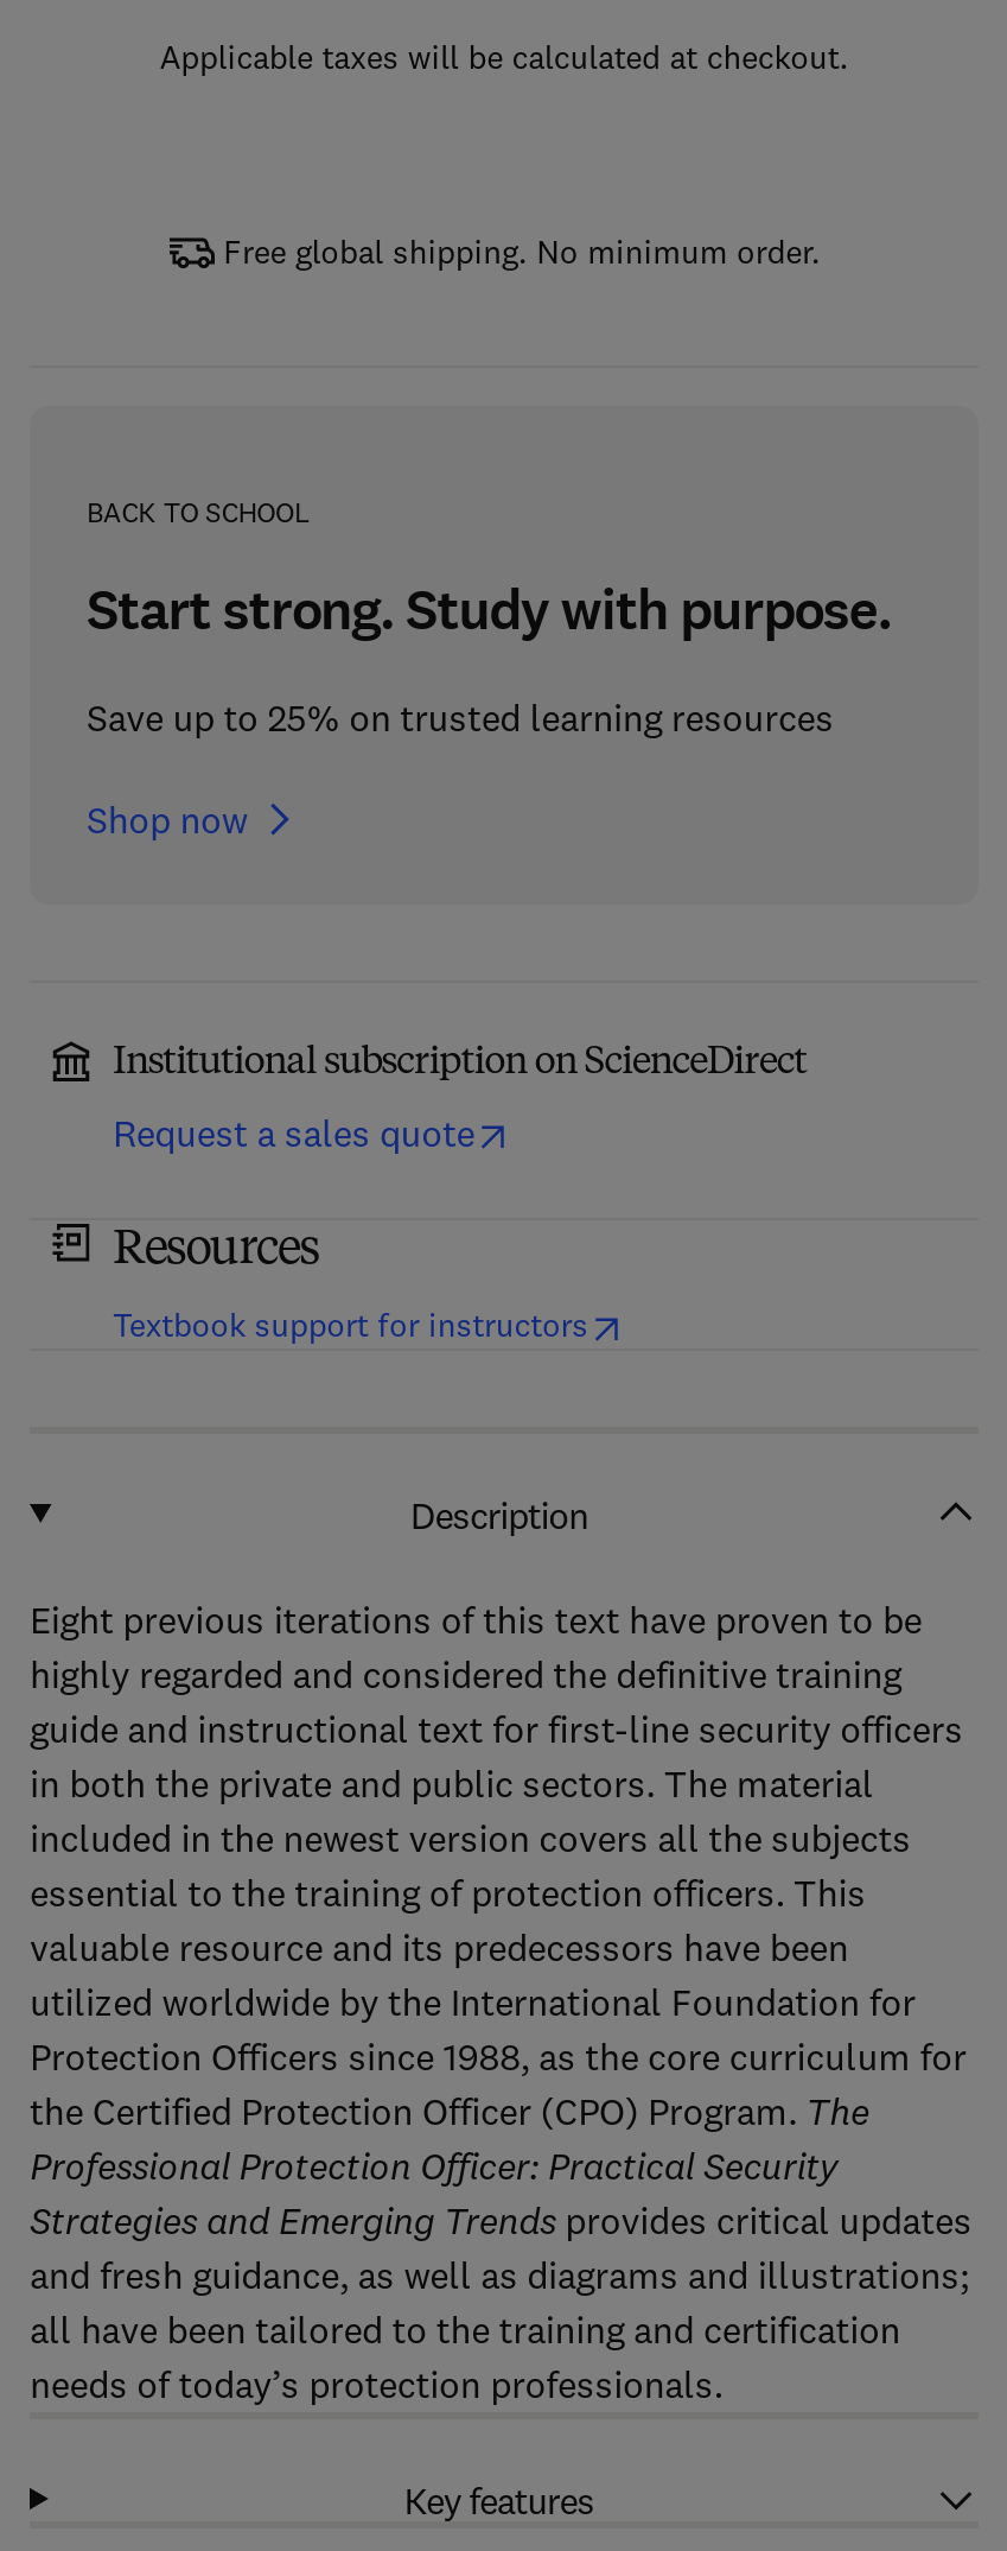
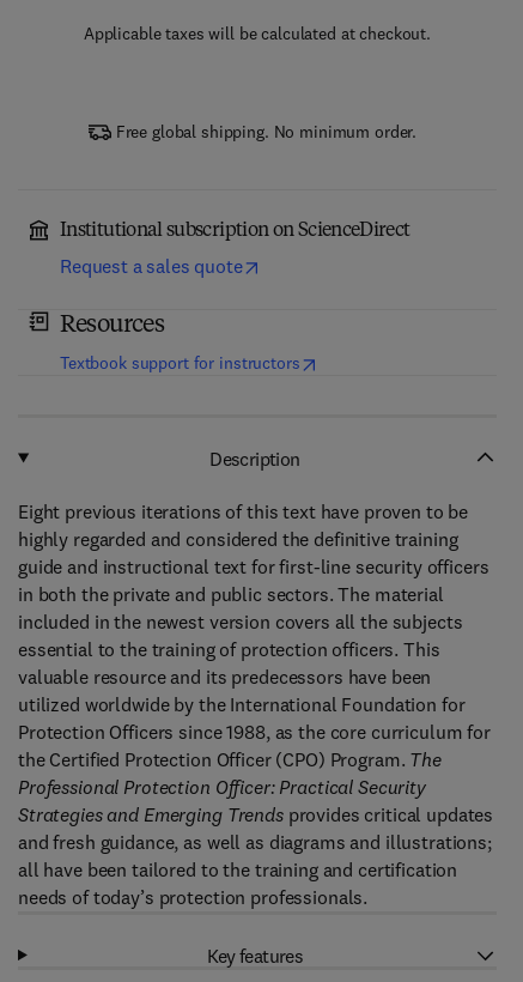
[87,494,891,843] BACK TO SCHOOL | Start strong. Study with purpose. | Save up to 25% on trusted learning resources | Shop now -> none

